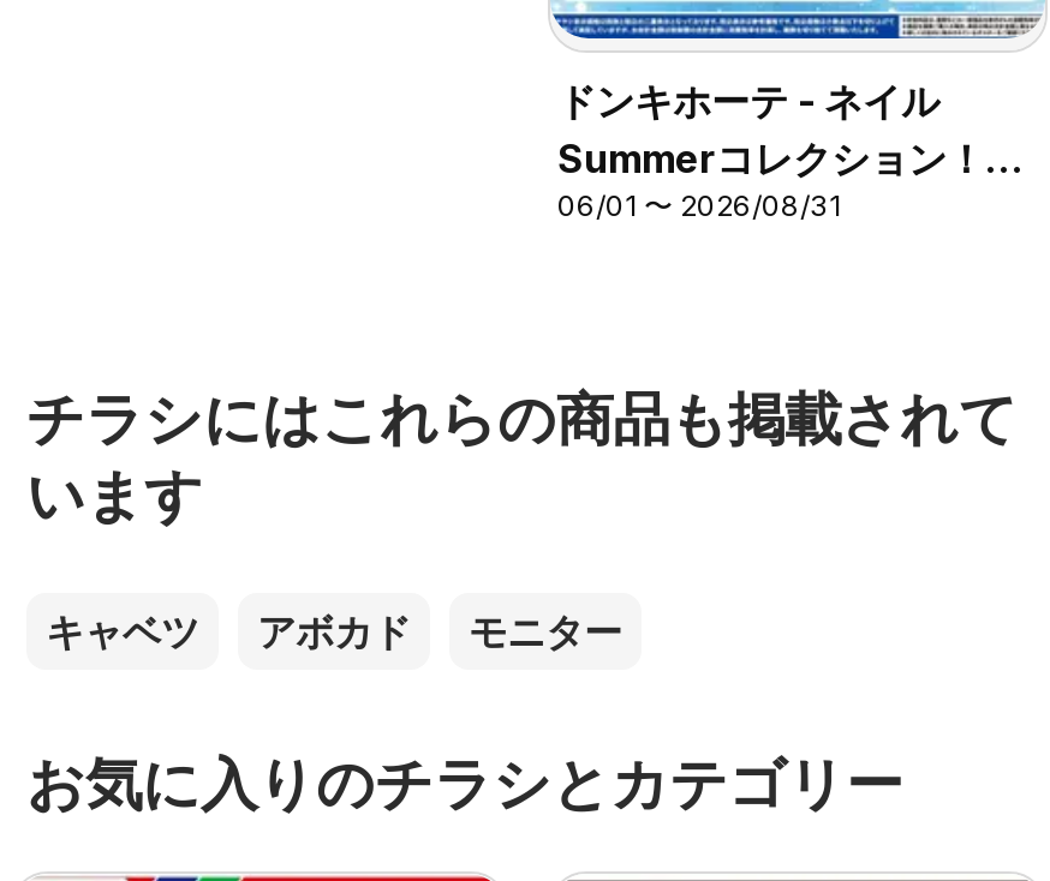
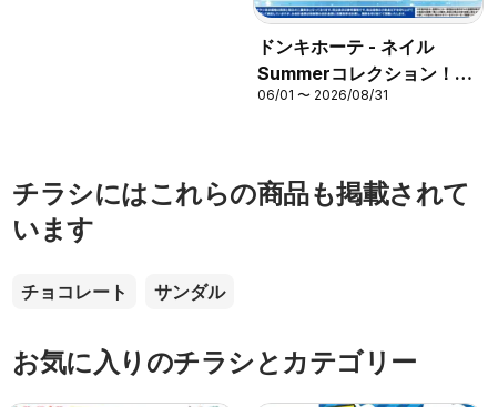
[46,607,622,655] キャベツ | アボカド | モニター -> [21,280,225,303] チョコレート | サンダル

